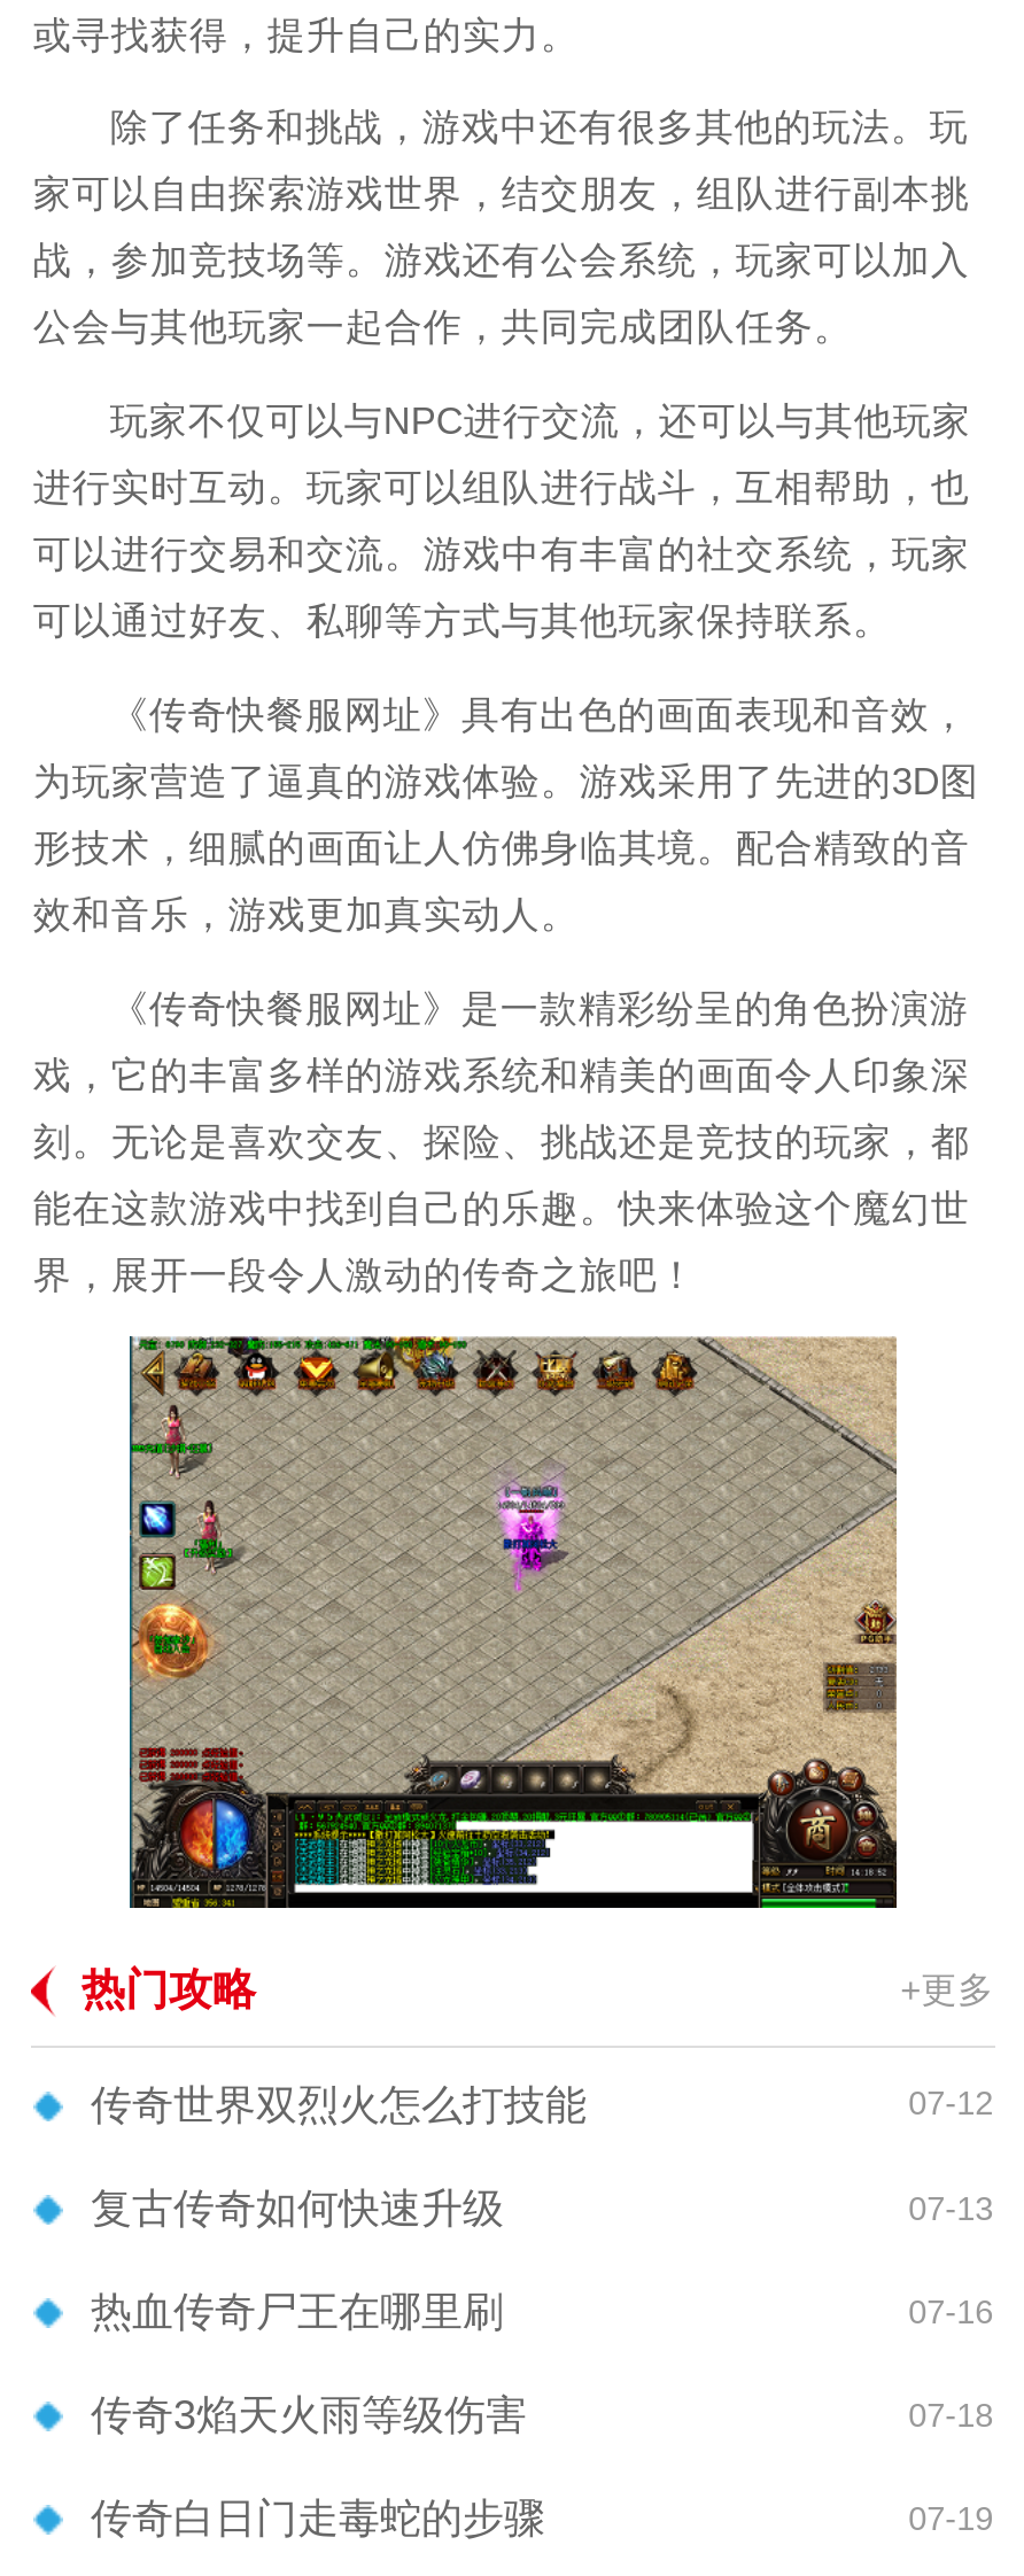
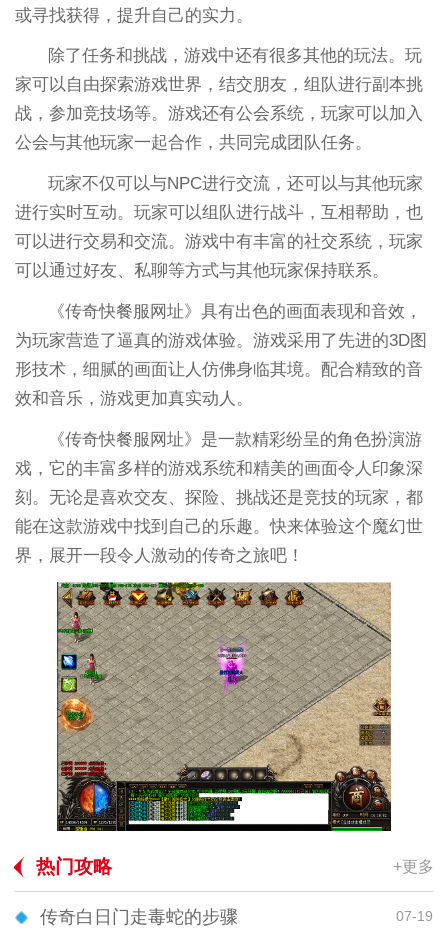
[91,2082,993,2439] 传奇世界双烈火怎么打技能 | 07-12 | 复古传奇如何快速升级 | 07-13 | 热血传奇尸王在哪里刷 | 07-16 | 传奇3焰天火雨等级伤害 | 07-18 -> none

